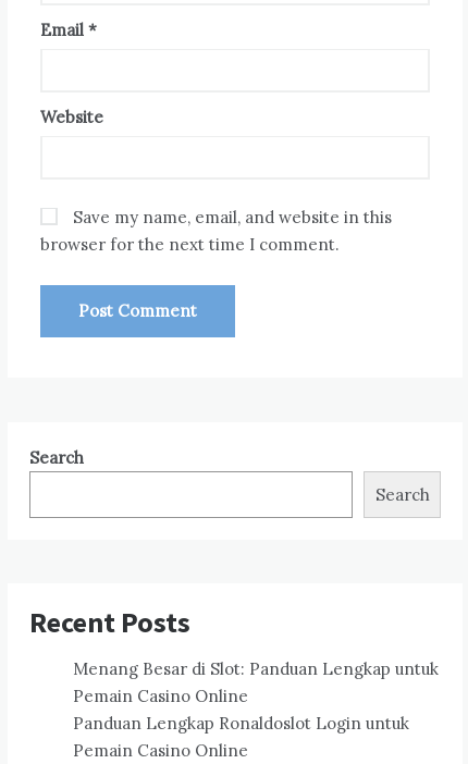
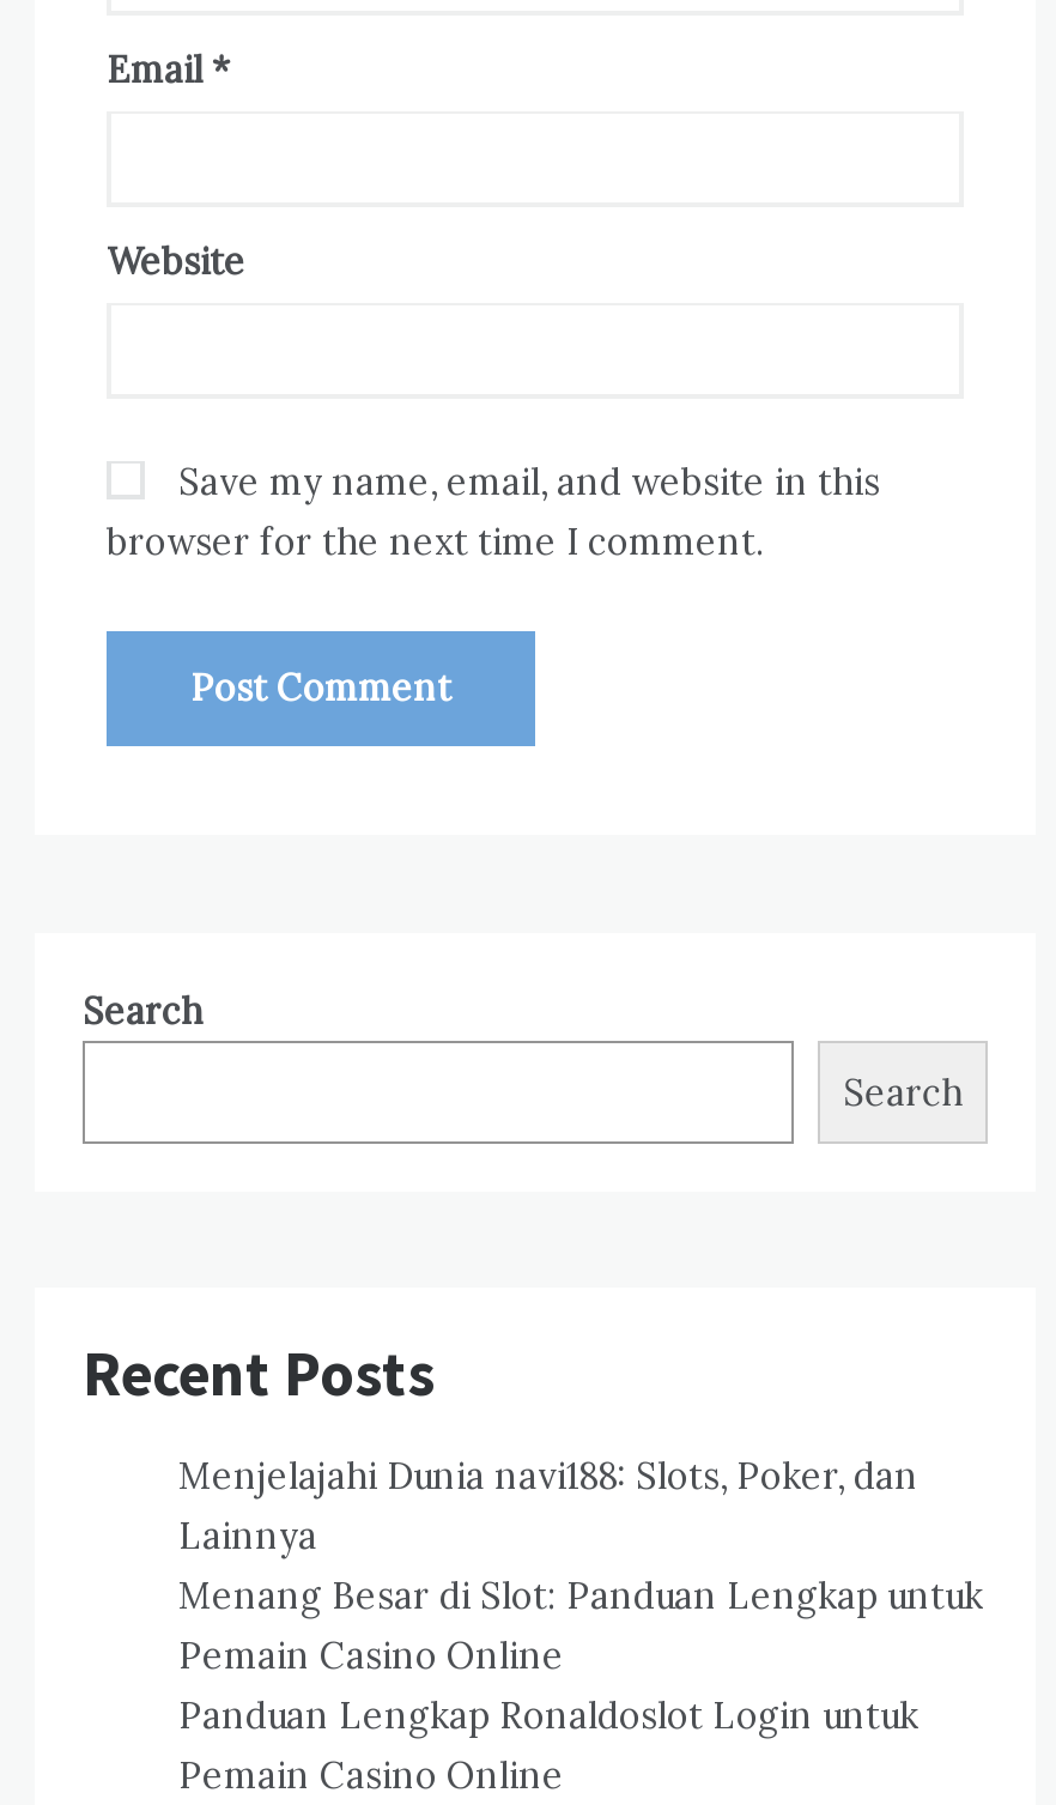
none -> [178,1453,918,1558] Menjelajahi Dunia navi188: Slots, Poker, dan | Lainnya

